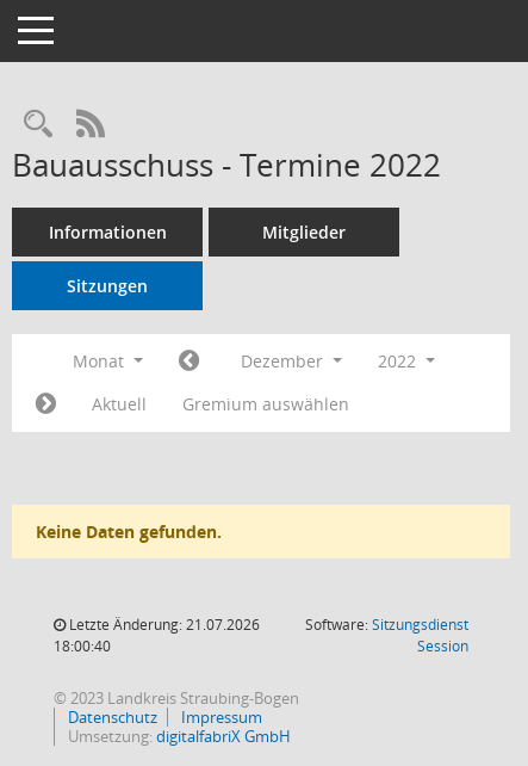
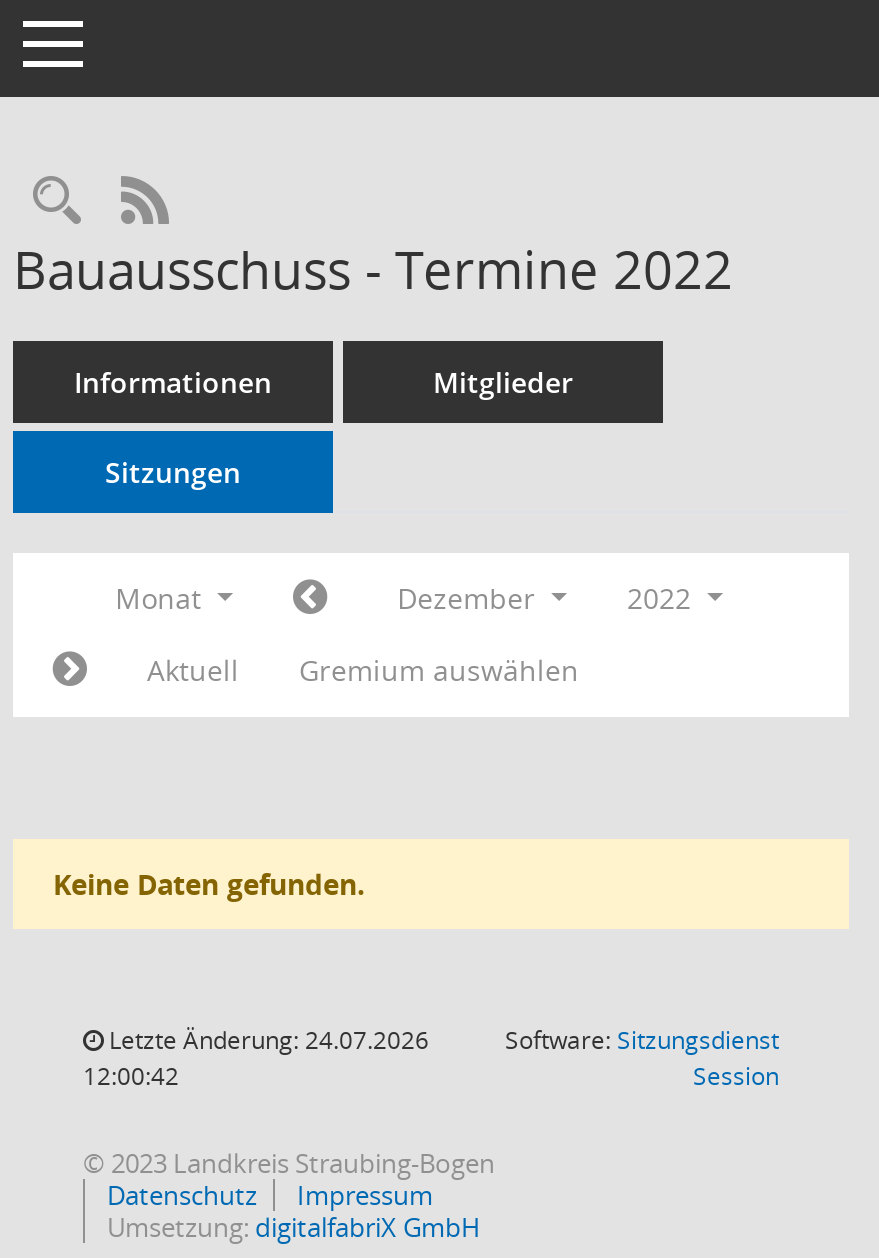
[66,614,260,635] Letzte Änderung: 21.07.2026 -> [103,1023,429,1057] Letzte Änderung: 24.07.2026
[54,636,111,656] 18:00:40 -> [83,1059,179,1093] 12:00:42

